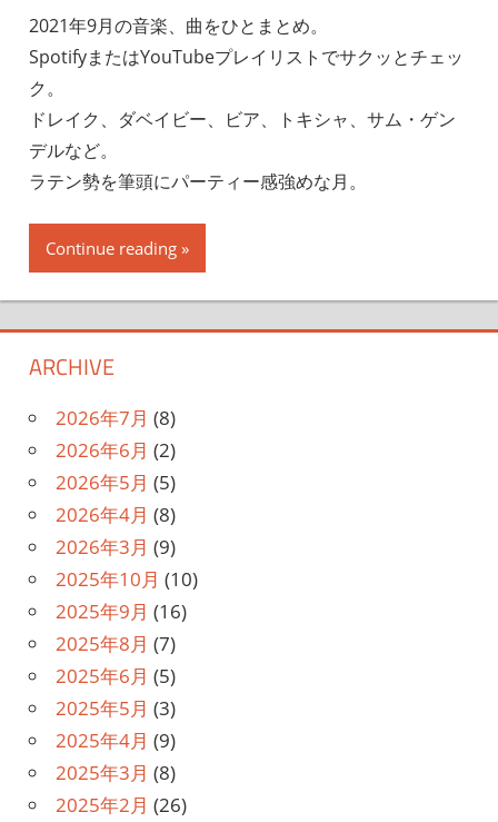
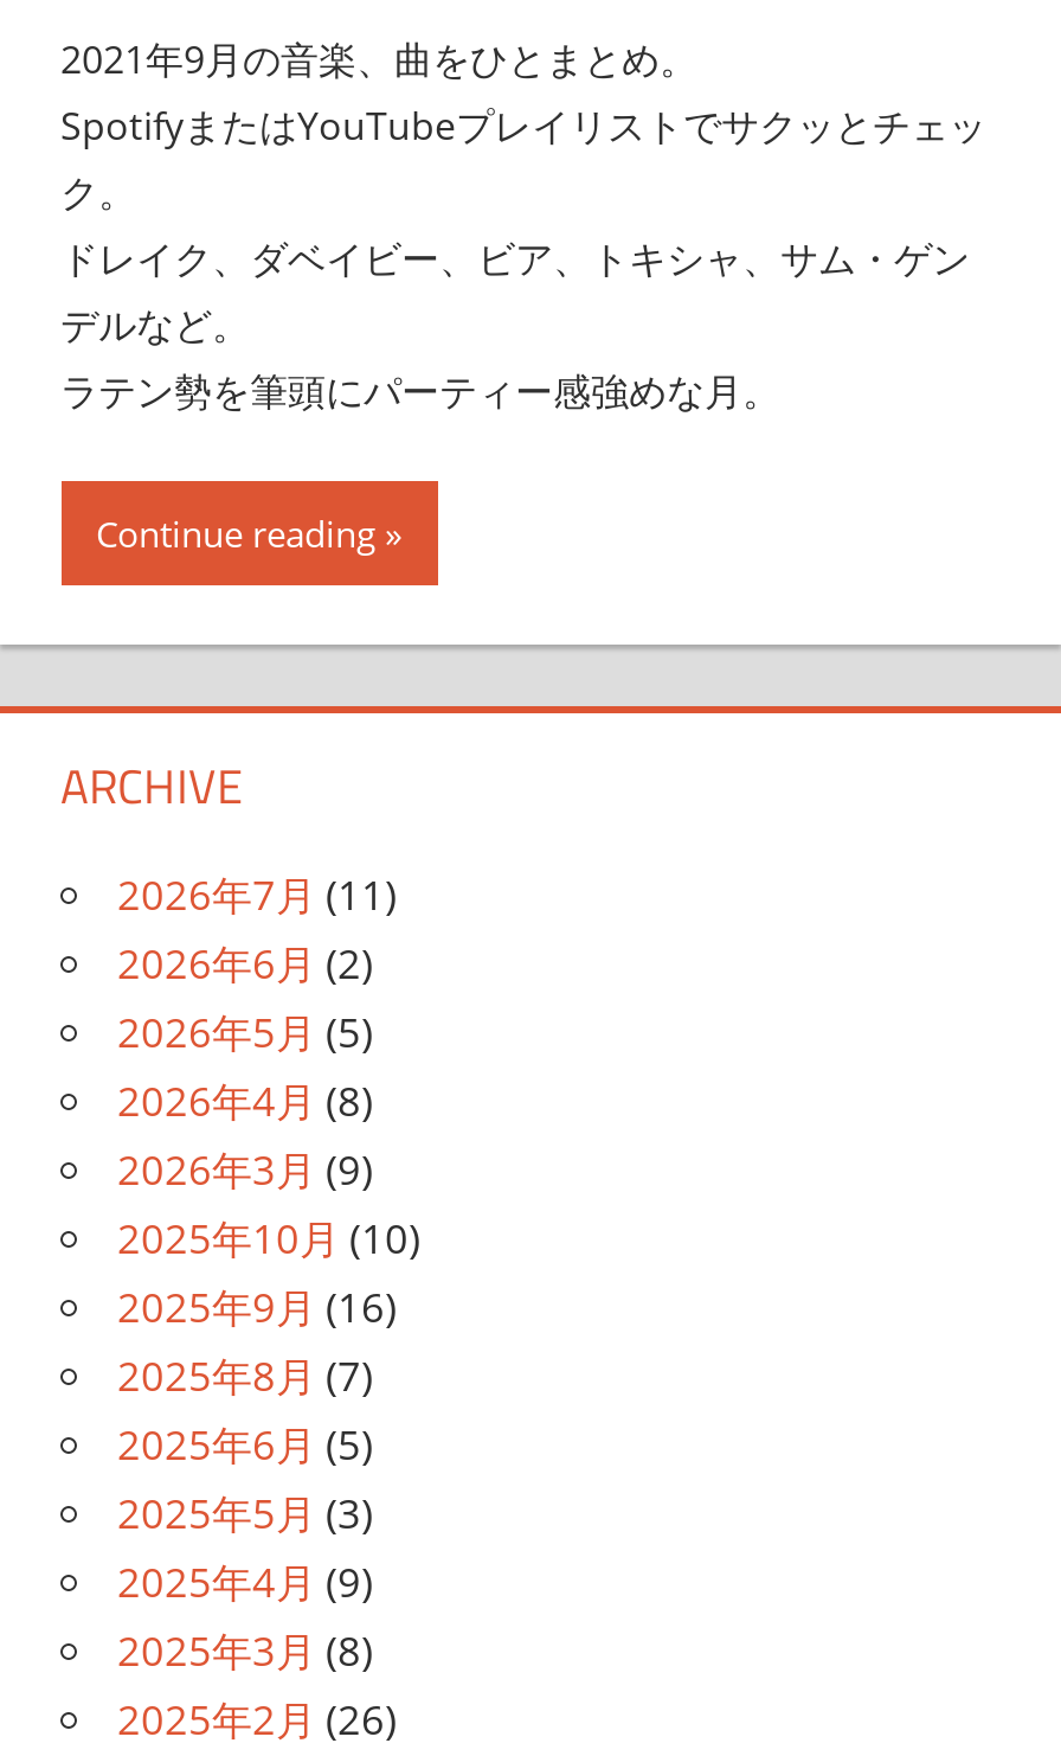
[55,405,175,430] 2026年7月(8) -> [117,867,397,922] 2026年7月(11)

